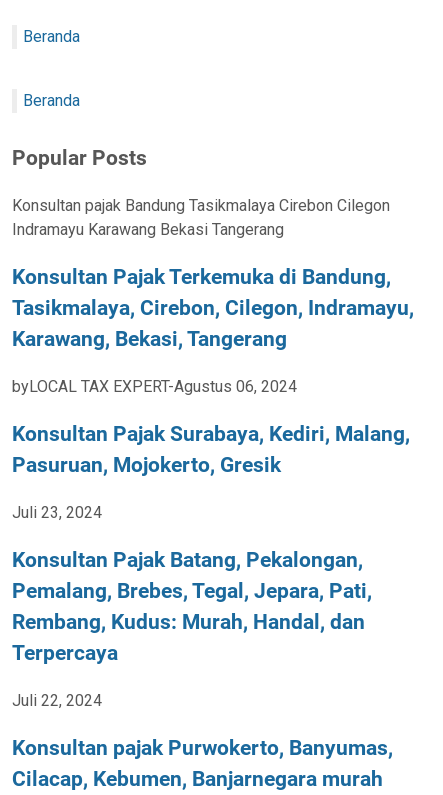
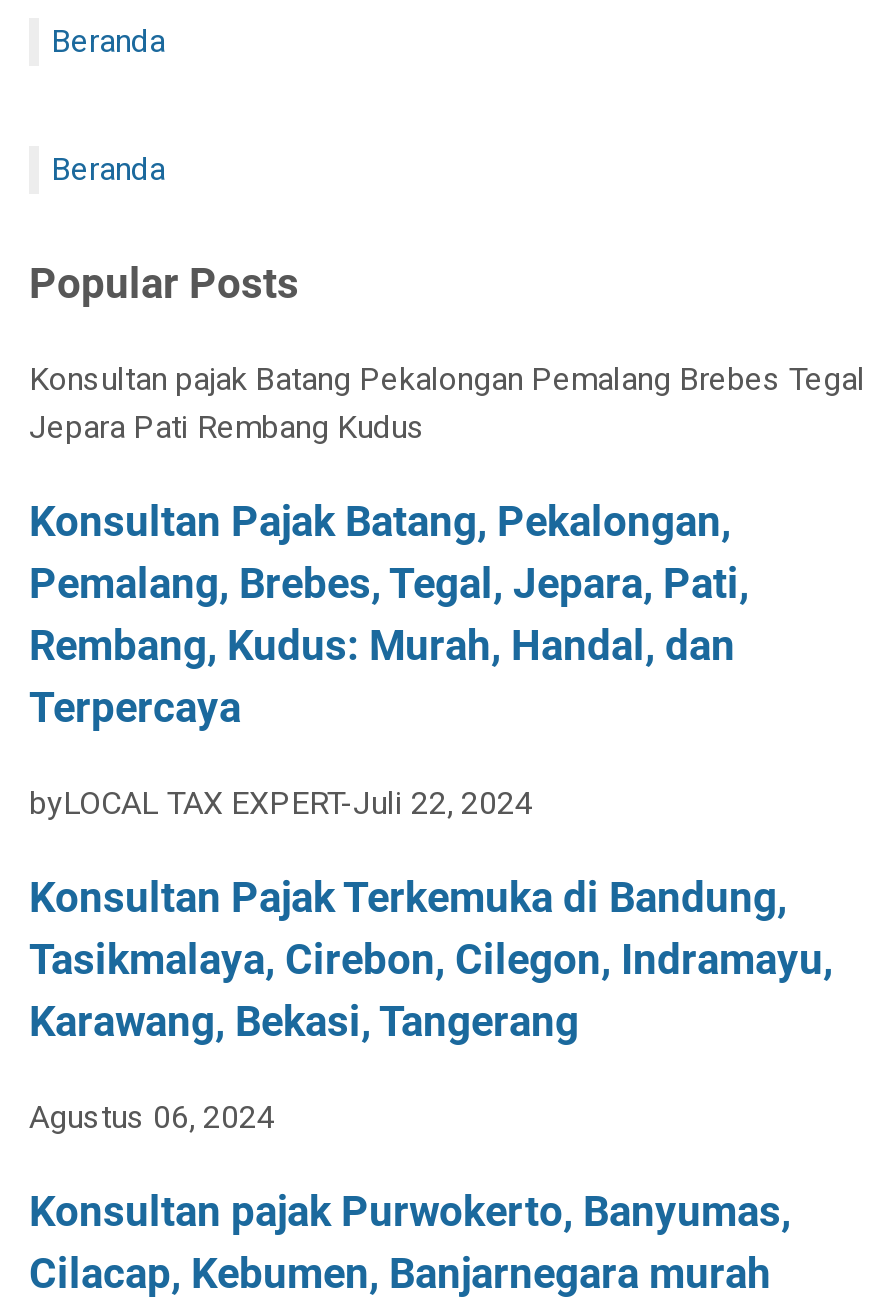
[12,196,410,522] Konsultan pajak Bandung Tasikmalaya Cirebon Cilegon | Indramayu Karawang Bekasi Tangerang | byLOCAL TAX EXPERT-Agustus 06, 2024 | Konsultan Pajak Surabaya, Kediri, Malang, | Pasuruan, Mojokerto, Gresik | Juli 23, 2024 -> [29,360,865,446] Konsultan pajak Batang Pekalongan Pemalang Brebes Tegal | Jepara Pati Rembang Kudus
moved [12,265,414,351] -> [29,874,833,1046]: Konsultan Pajak Terkemuka di Bandung, | Tasikmalaya, Cirebon, Cilegon, Indramayu, | Karawang, Bekasi, Tangerang
moved [12,548,372,665] -> [29,498,749,732]: Konsultan Pajak Batang, Pekalongan, | Pemalang, Brebes, Tegal, Jepara, Pati, | Rembang, Kudus: Murah, Handal, dan | Terpercaya
[12,691,102,710] Juli 22, 2024 -> [29,784,533,1136] byLOCAL TAX EXPERT-Juli 22, 2024 | Agustus 06, 2024

